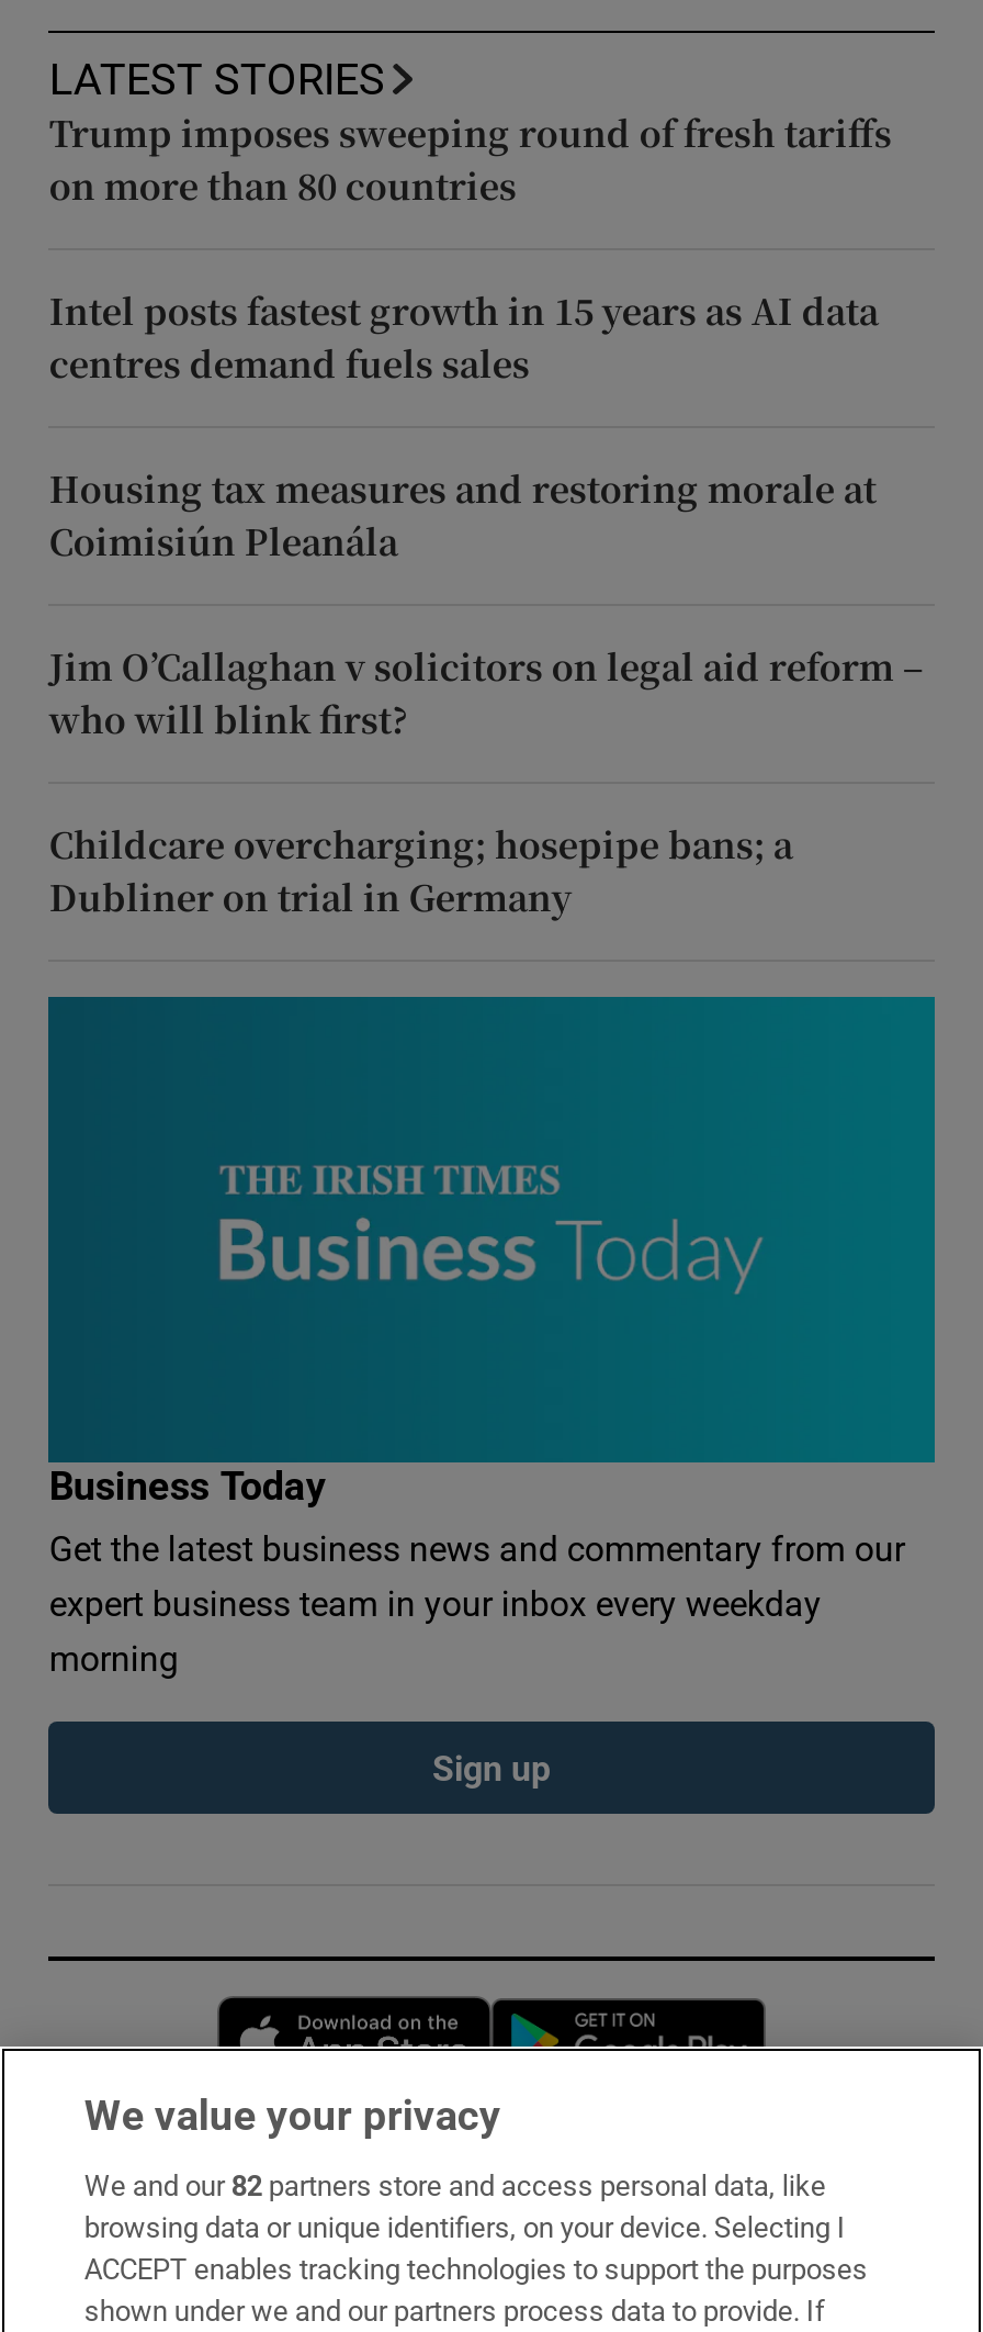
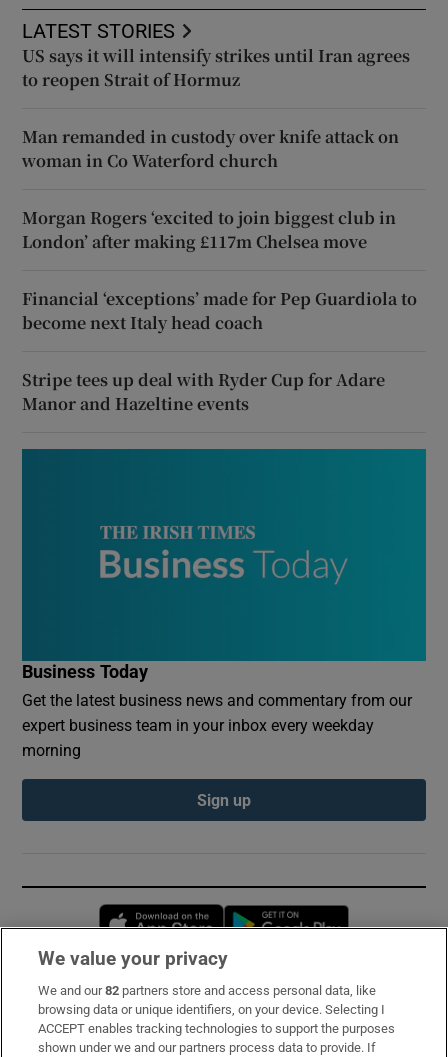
[49,107,892,211] Trump imposes sweeping round of fresh tariffs | on more than 80 countries -> [22,44,410,91] US says it will intensify strikes until Iran agrees | to reopen Strait of Hormuz
[49,285,879,388] Intel posts fastest growth in 15 years as AI data | centres demand fuels sales -> [22,125,399,172] Man remanded in custody over knife attack on | woman in Co Waterford church
[49,463,876,566] Housing tax measures and restoring morale at | Coimisiún Pleanála -> [22,206,396,253] Morgan Rogers ‘excited to join biggest club in | London’ after making £117m Chelsea move
[49,641,922,744] Jim O’Callaghan v solicitors on legal aid reform – | who will blink first? -> [22,287,417,334] Financial ‘exceptions’ made for Pep Guardiola to | become next Italy head coach
[49,819,793,922] Childcare overcharging; hosepipe bans; a | Dubliner on trial in Germany -> [22,368,385,415] Stripe tees up deal with Ryder Cup for Adare | Manor and Hazeltine events

